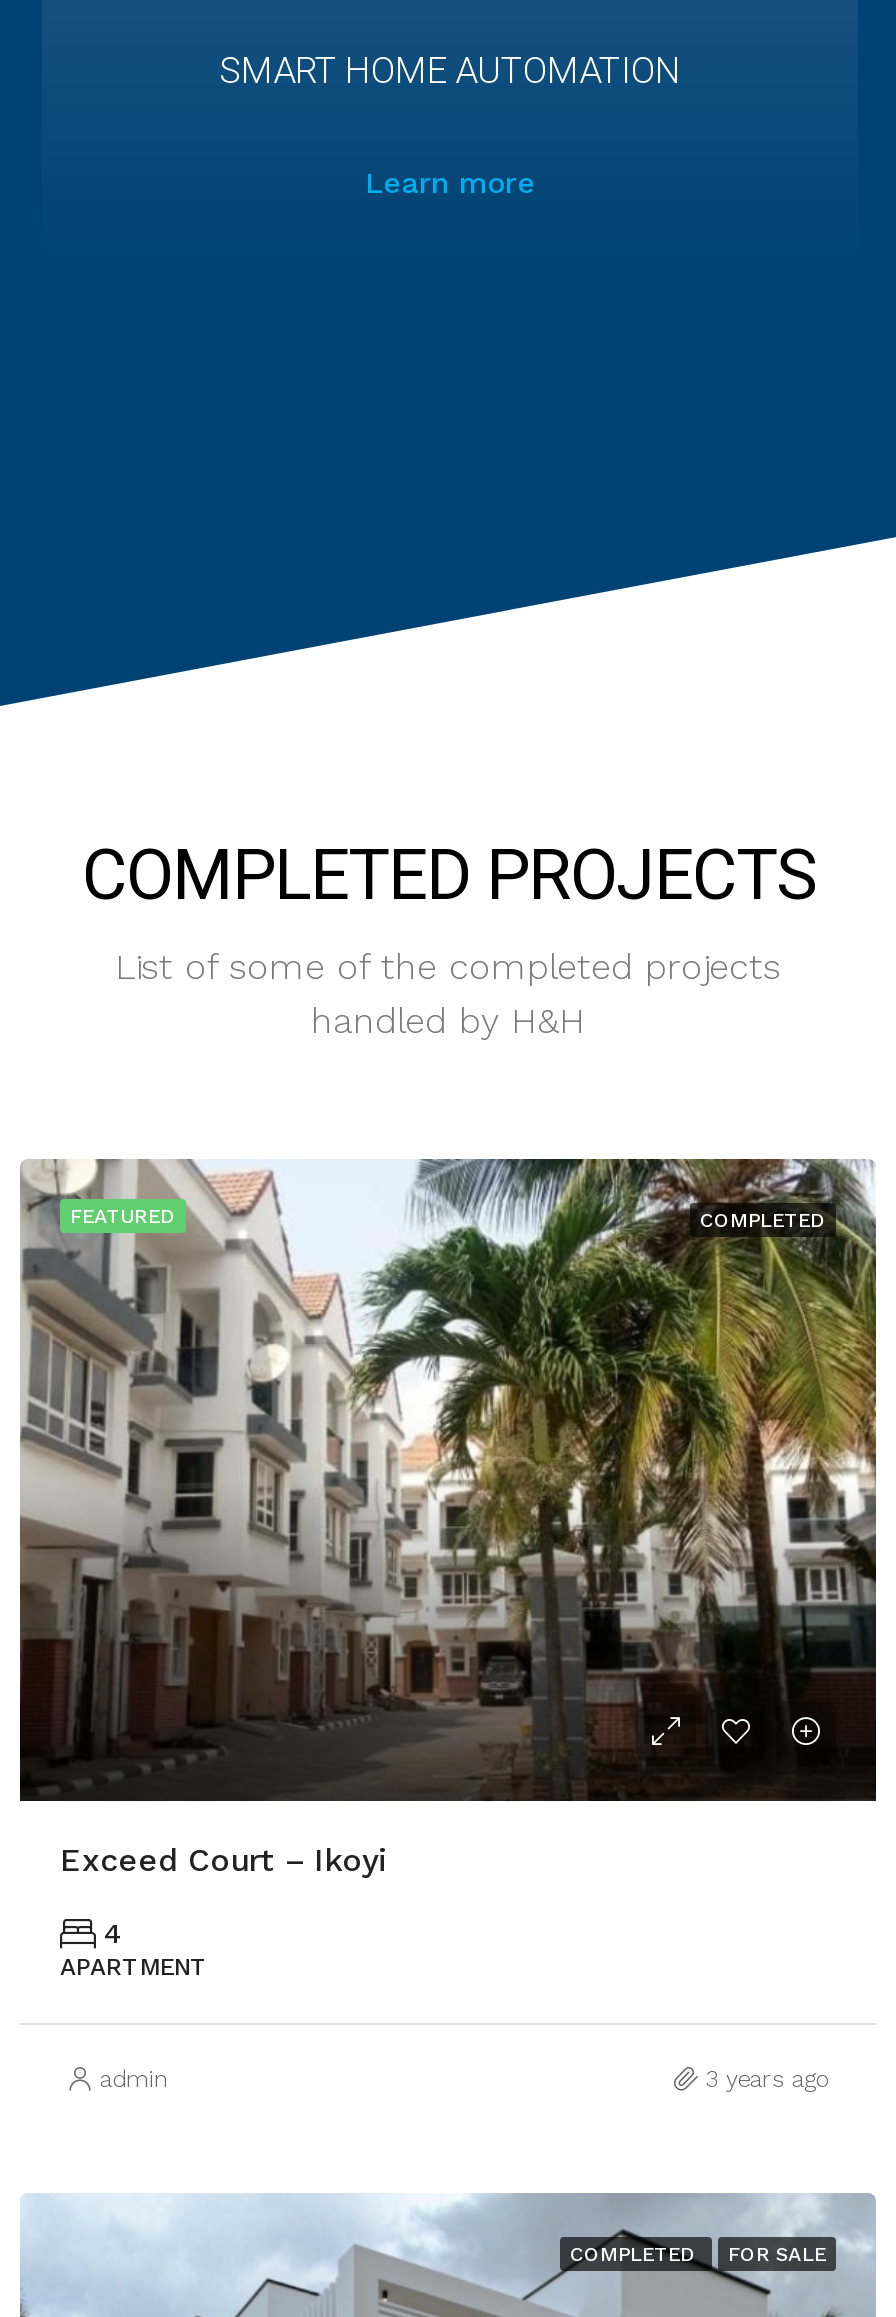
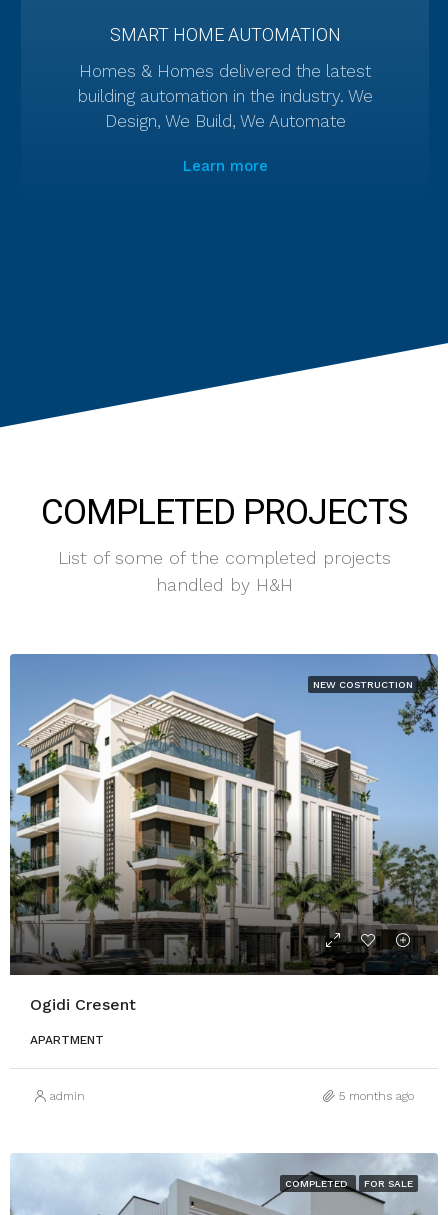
none -> [77,61,372,131] Homes & Homes delivered the latest | building automation in the industry. We | Design, We Build, We Automate
moved [82,165,814,1041] -> [41,157,407,595]: Learn more | COMPLETED PROJECTS | List of some of the completed projects | handled by H&H
[20,1157,878,1801] [image] | FEATURED | COMPLETED -> [10,653,438,973] [image] | NEW COSTRUCTION
[60,1841,386,1949] Exceed Court – Ikoyi | 4 -> [30,995,136,1014] Ogidi Cresent
[706,2065,828,2093] 3 years ago -> [339,1089,414,1103] 5 months ago

